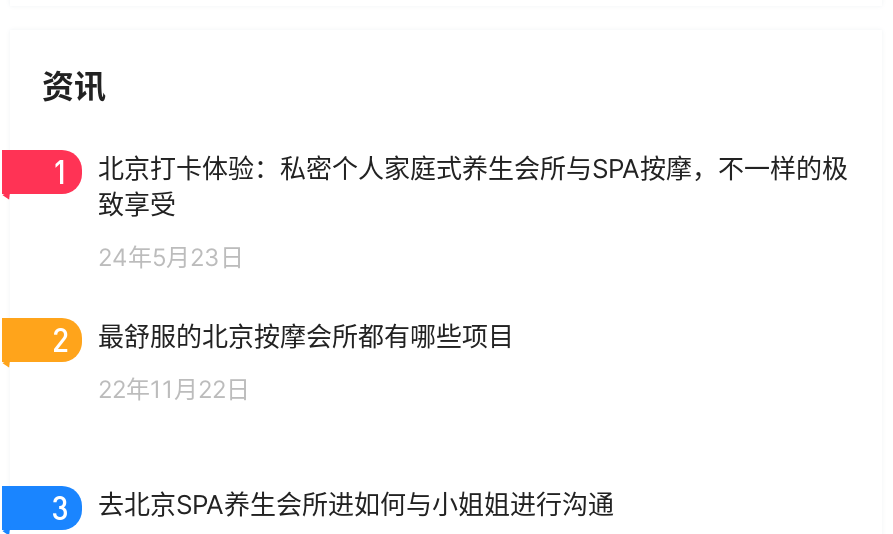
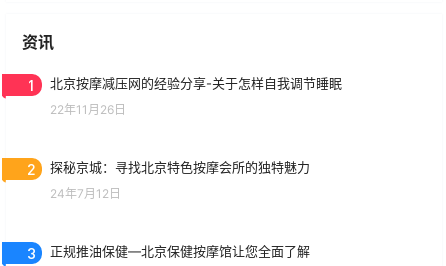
[98,152,848,220] 北京打卡体验：私密个人家庭式养生会所与SPA按摩，不一样的极 | 致享受 -> [50,75,342,91] 北京按摩减压网的经验分享-关于怎样自我调节睡眠
[98,242,244,272] 24年5月23日 -> [50,102,126,117] 22年11月26日
[98,320,514,352] 最舒服的北京按摩会所都有哪些项目 -> [50,159,310,175] 探秘京城：寻找北京特色按摩会所的独特魅力
[98,374,250,404] 22年11月22日 -> [50,186,121,201] 24年7月12日
[98,488,614,520] 去北京SPA养生会所进如何与小姐姐进行沟通 -> [50,243,310,259] 正规推油保健—北京保健按摩馆让您全面了解

